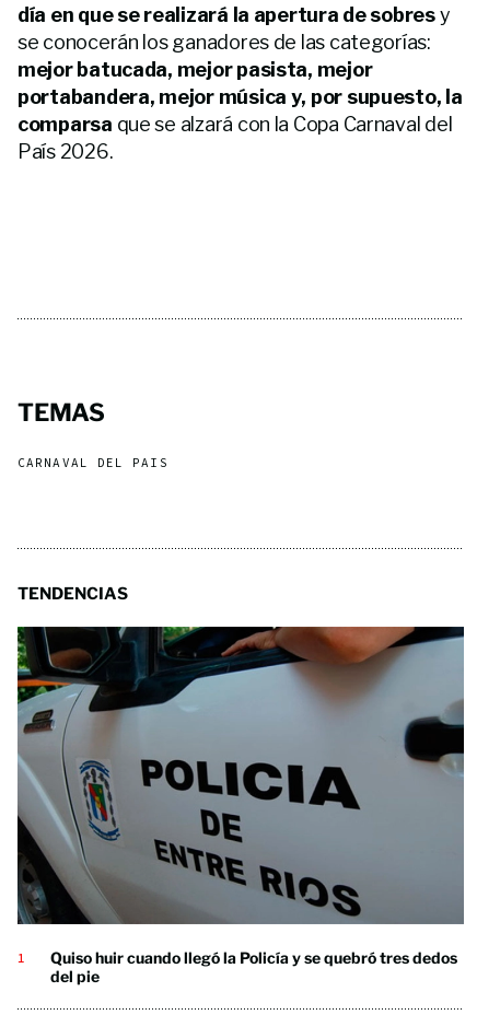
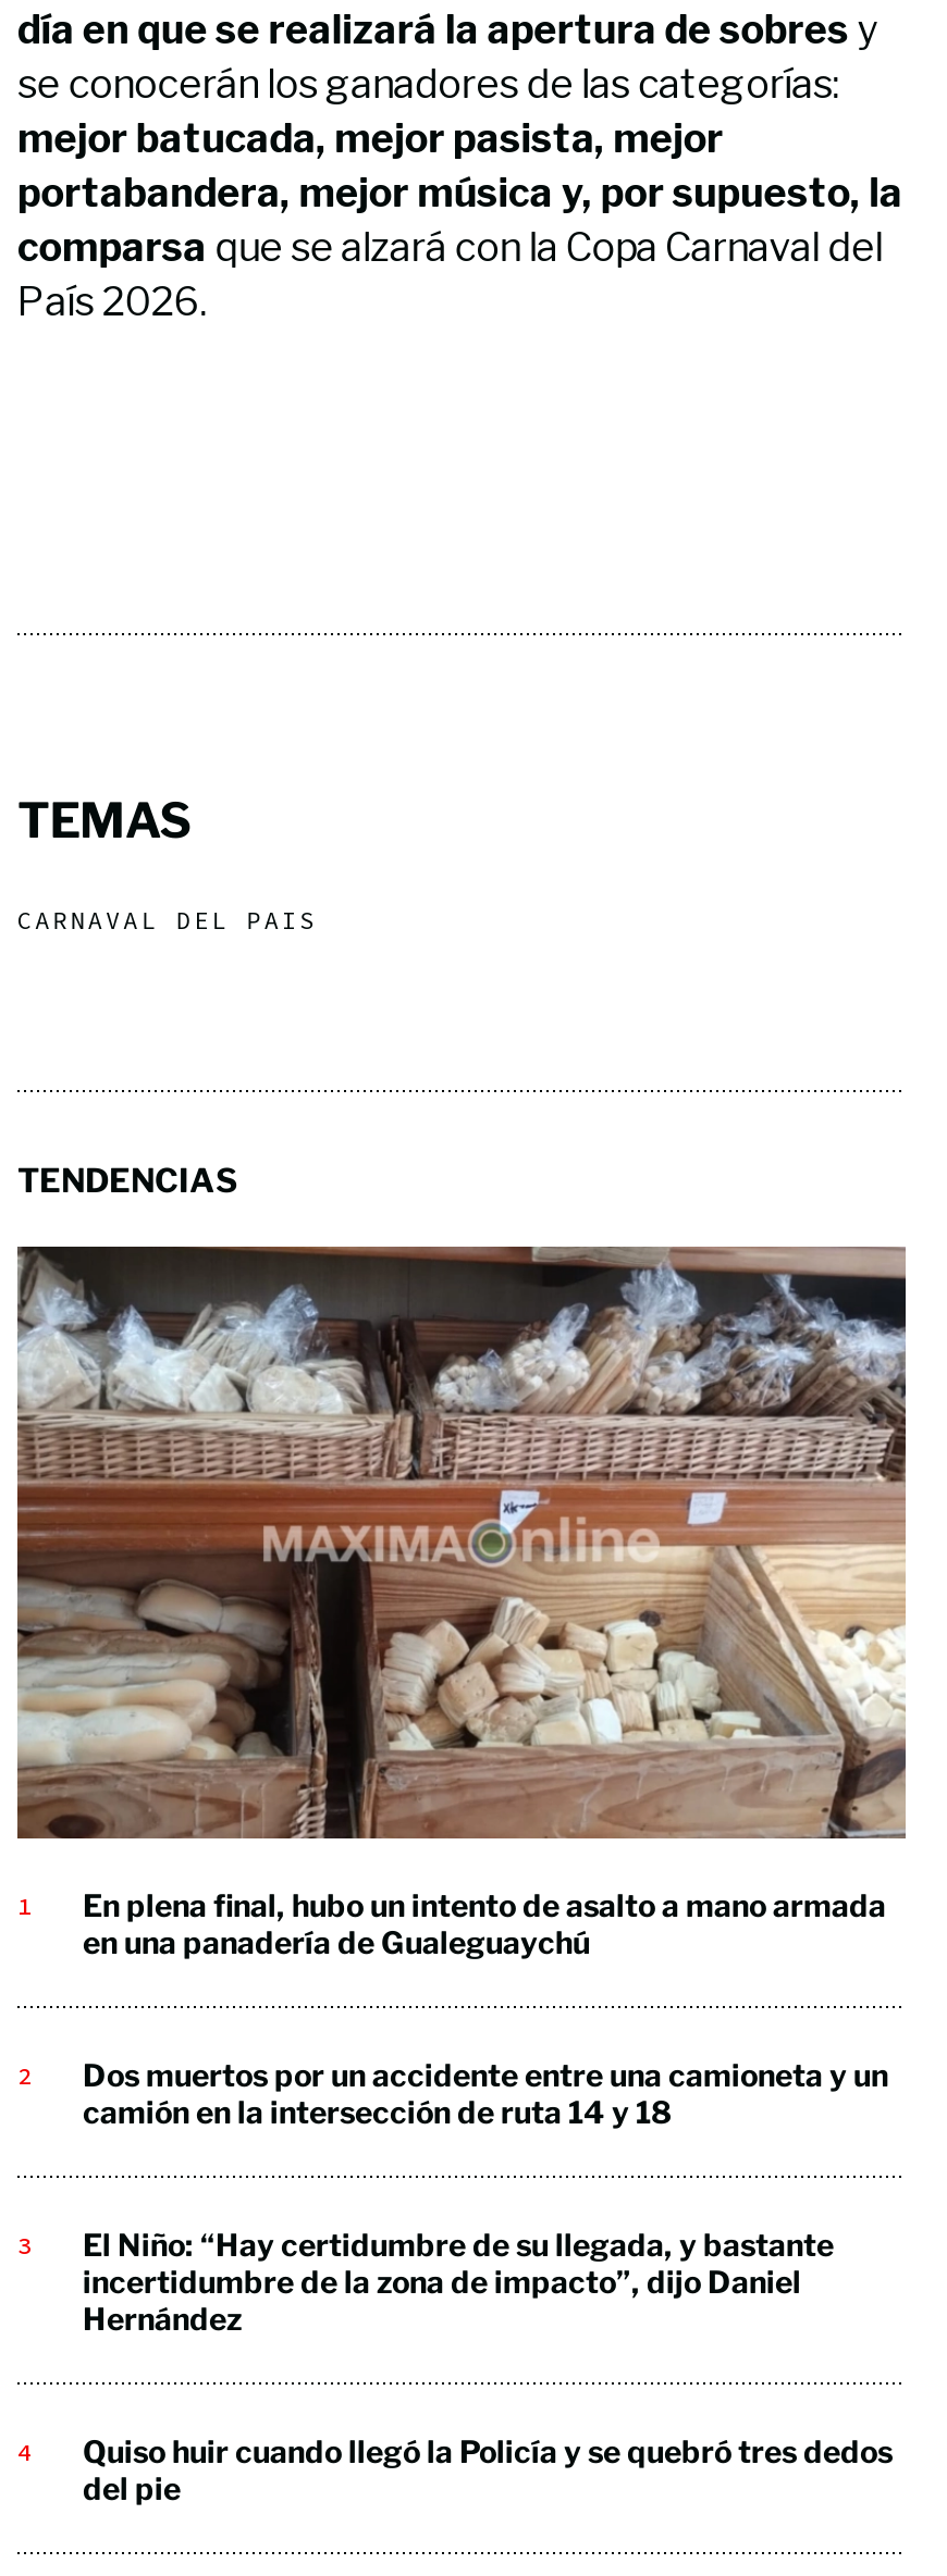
none -> [83,1886,886,1960] En plena final, hubo un intento de asalto a mano armada | en una panadería de Gualeguaychú
none -> [83,2055,888,2129] Dos muertos por un accidente entre una camioneta y un | camión en la intersección de ruta 14 y 18
none -> [83,2225,834,2336] El Niño: “Hay certidumbre de su llegada, y bastante | incertidumbre de la zona de impacto”, dijo Daniel | Hernández
[16,626,465,925] [image] -> [15,1244,908,1841] [image]

